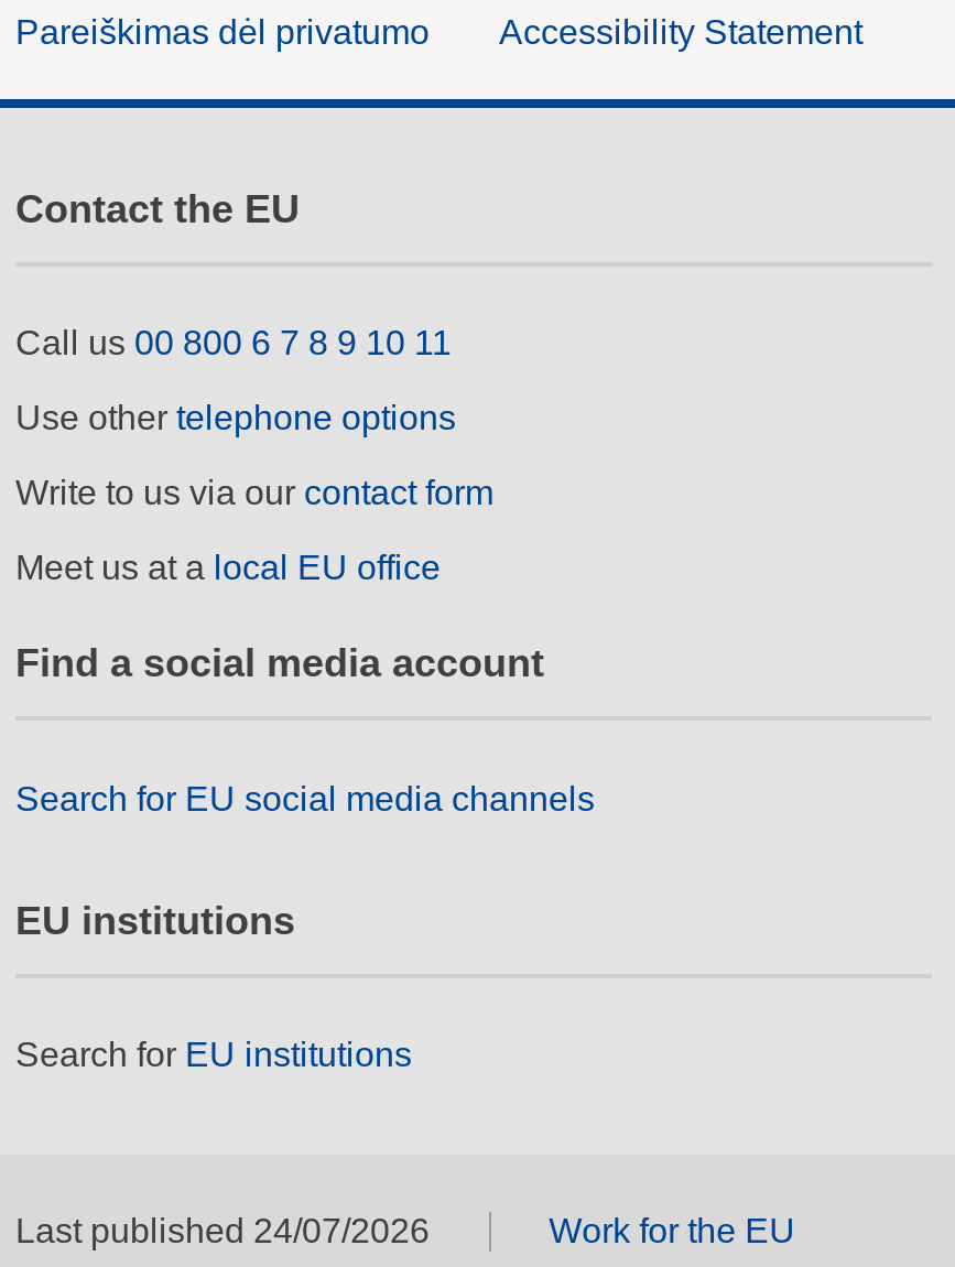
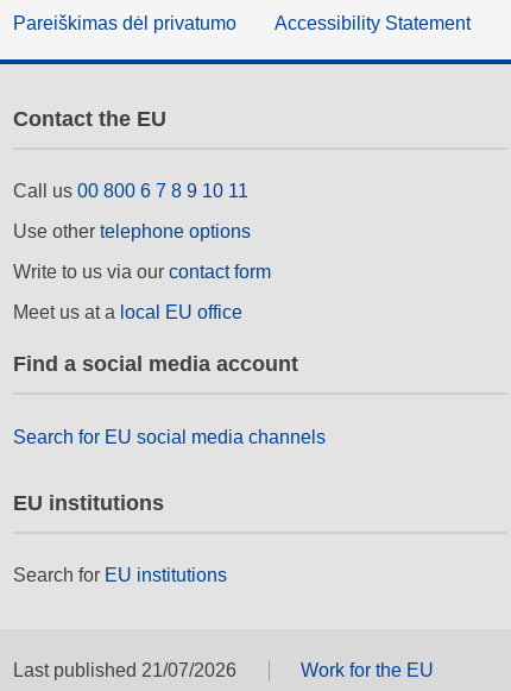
[15,1213,430,1250] Last published 24/07/2026 -> [13,661,236,681] Last published 21/07/2026

